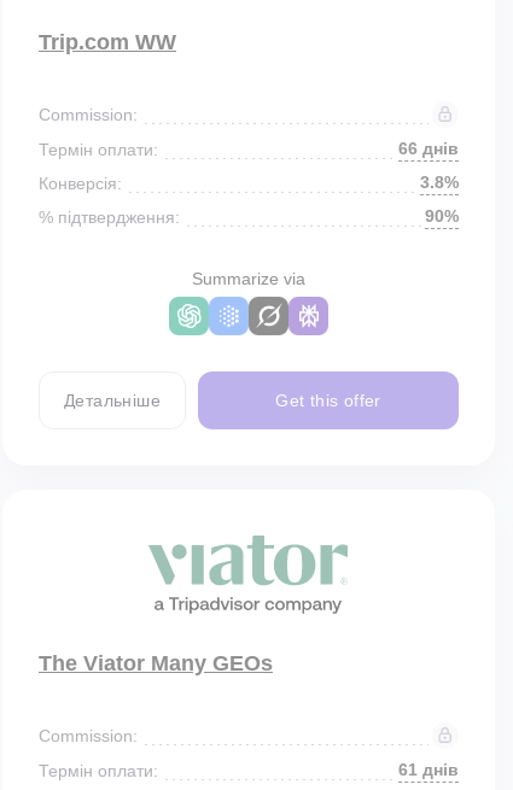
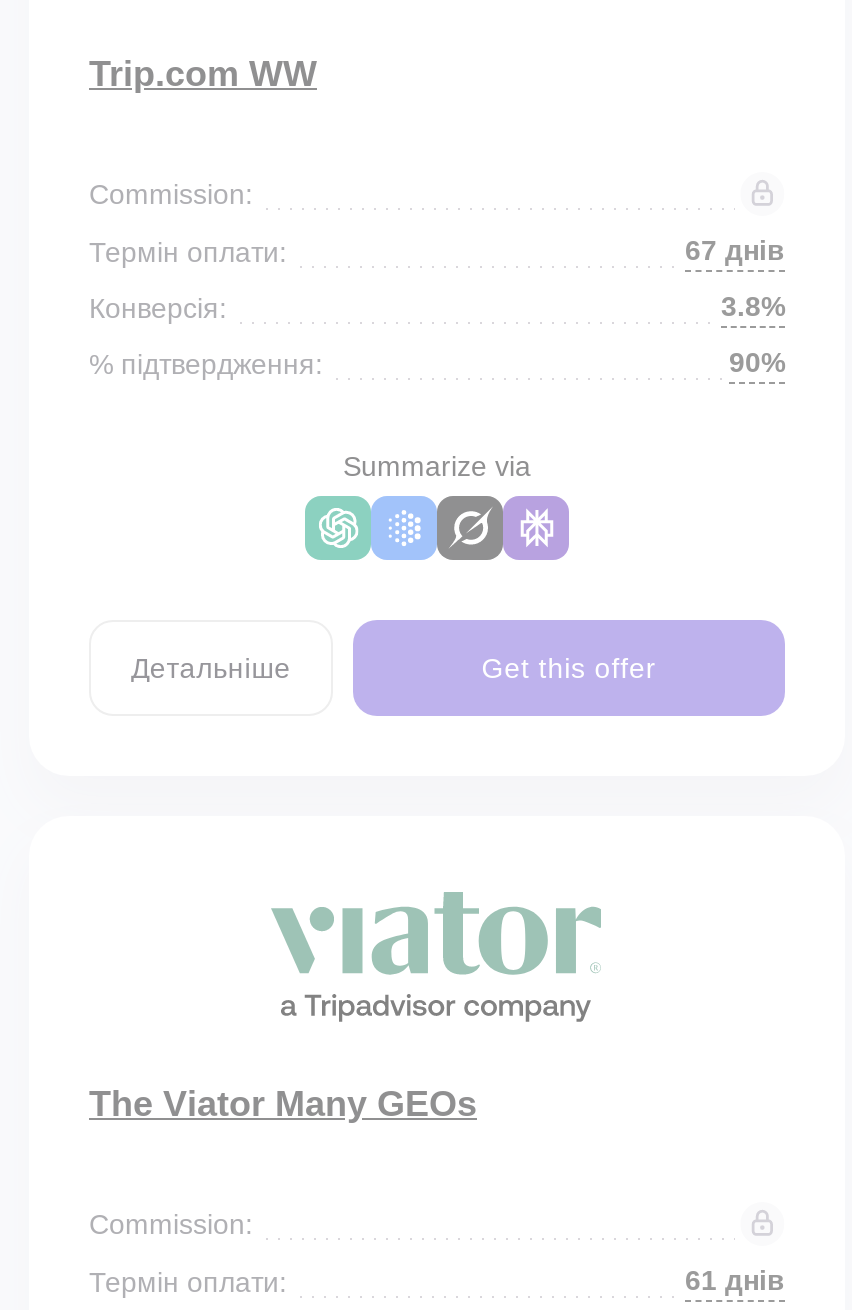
[398,139,459,158] 66 днів -> [685,234,785,266] 67 днів

